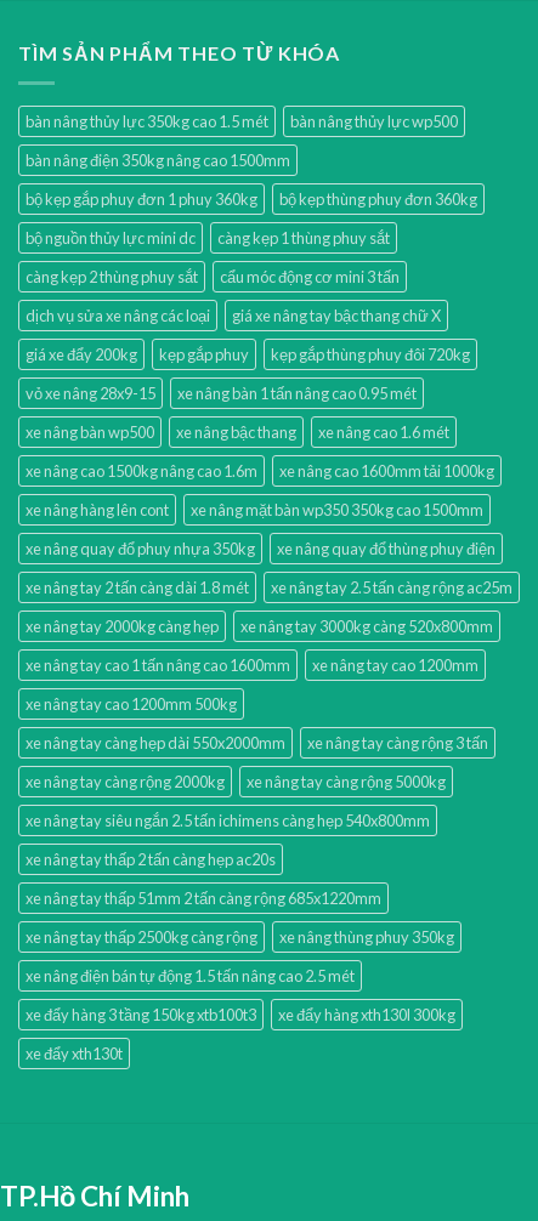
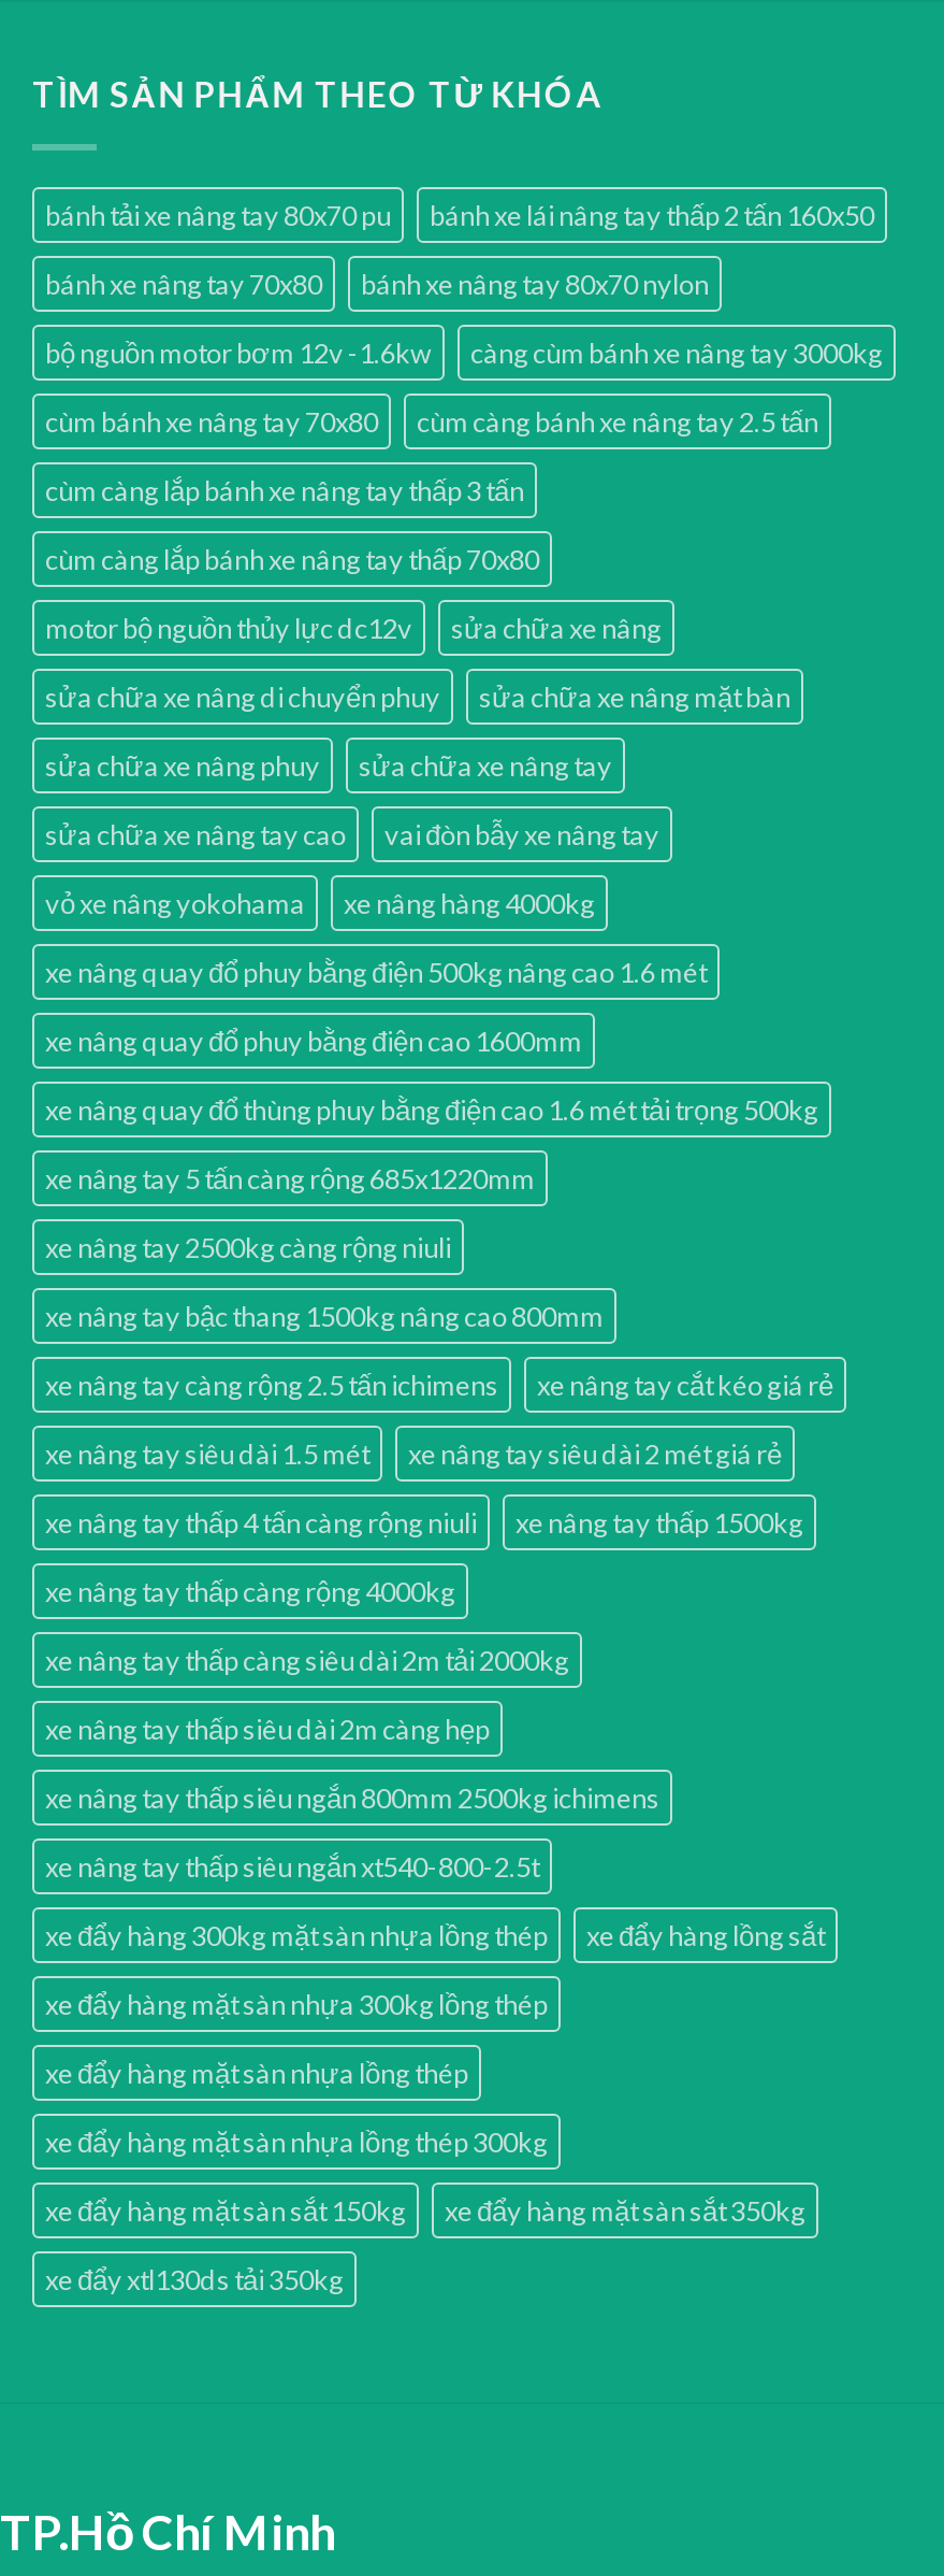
[26,111,512,1063] bàn nâng thủy lực 350kg cao 1.5 mét | bàn nâng thủy lực wp500 | bàn nâng điện 350kg nâng cao 1500mm | bộ kẹp gắp phuy đơn 1 phuy 360kg | bộ kẹp thùng phuy đơn 360kg | bộ nguồn thủy lực mini dc | càng kẹp 1 thùng phuy sắt | càng kẹp 2 thùng phuy sắt | cẩu móc động cơ mini 3 tấn | dịch vụ sửa xe nâng các loại | giá xe nâng tay bậc thang chữ X | giá xe đẩy 200kg | kẹp gắp phuy | kẹp gắp thùng phuy đôi 720kg | vỏ xe nâng 28x9-15 | xe nâng bàn 1 tấn nâng cao 0.95 mét | xe nâng bàn wp500 | xe nâng bậc thang | xe nâng cao 1.6 mét | xe nâng cao 1500kg nâng cao 1.6m | xe nâng cao 1600mm tải 1000kg | xe nâng hàng lên cont | xe nâng mặt bàn wp350 350kg cao 1500mm | xe nâng quay đổ phuy nhựa 350kg | xe nâng quay đổ thùng phuy điện | xe nâng tay 2 tấn càng dài 1.8 mét | xe nâng tay 2.5 tấn càng rộng ac25m | xe nâng tay 2000kg càng hẹp | xe nâng tay 3000kg càng 520x800mm | xe nâng tay cao 1 tấn nâng cao 1600mm | xe nâng tay cao 1200mm | xe nâng tay cao 1200mm 500kg | xe nâng tay càng hẹp dài 550x2000mm | xe nâng tay càng rộng 3 tấn | xe nâng tay càng rộng 2000kg | xe nâng tay càng rộng 5000kg | xe nâng tay siêu ngắn 2.5 tấn ichimens càng hẹp 540x800mm | xe nâng tay thấp 2 tấn càng hẹp ac20s | xe nâng tay thấp 51mm 2 tấn càng rộng 685x1220mm | xe nâng tay thấp 2500kg càng rộng | xe nâng thùng phuy 350kg | xe nâng điện bán tự động 1.5 tấn nâng cao 2.5 mét | xe đẩy hàng 3 tầng 150kg xtb100t3 | xe đẩy hàng xth130l 300kg | xe đẩy xth130t -> [45,197,883,2296] bánh tải xe nâng tay 80x70 pu | bánh xe lái nâng tay thấp 2 tấn 160x50 | bánh xe nâng tay 70x80 | bánh xe nâng tay 80x70 nylon | bộ nguồn motor bơm 12v -1.6kw | càng cùm bánh xe nâng tay 3000kg | cùm bánh xe nâng tay 70x80 | cùm càng bánh xe nâng tay 2.5 tấn | cùm càng lắp bánh xe nâng tay thấp 3 tấn | cùm càng lắp bánh xe nâng tay thấp 70x80 | motor bộ nguồn thủy lực dc12v | sửa chữa xe nâng | sửa chữa xe nâng di chuyển phuy | sửa chữa xe nâng mặt bàn | sửa chữa xe nâng phuy | sửa chữa xe nâng tay | sửa chữa xe nâng tay cao | vai đòn bẫy xe nâng tay | vỏ xe nâng yokohama | xe nâng hàng 4000kg | xe nâng quay đổ phuy bằng điện 500kg nâng cao 1.6 mét | xe nâng quay đổ phuy bằng điện cao 1600mm | xe nâng quay đổ thùng phuy bằng điện cao 1.6 mét tải trọng 500kg | xe nâng tay 5 tấn càng rộng 685x1220mm | xe nâng tay 2500kg càng rộng niuli | xe nâng tay bậc thang 1500kg nâng cao 800mm | xe nâng tay càng rộng 2.5 tấn ichimens | xe nâng tay cắt kéo giá rẻ | xe nâng tay siêu dài 1.5 mét | xe nâng tay siêu dài 2 mét giá rẻ | xe nâng tay thấp 4 tấn càng rộng niuli | xe nâng tay thấp 1500kg | xe nâng tay thấp càng rộng 4000kg | xe nâng tay thấp càng siêu dài 2m tải 2000kg | xe nâng tay thấp siêu dài 2m càng hẹp | xe nâng tay thấp siêu ngắn 800mm 2500kg ichimens | xe nâng tay thấp siêu ngắn xt540-800-2.5t | xe đẩy hàng 300kg mặt sàn nhựa lồng thép | xe đẩy hàng lồng sắt | xe đẩy hàng mặt sàn nhựa 300kg lồng thép | xe đẩy hàng mặt sàn nhựa lồng thép | xe đẩy hàng mặt sàn nhựa lồng thép 300kg | xe đẩy hàng mặt sàn sắt 150kg | xe đẩy hàng mặt sàn sắt 350kg | xe đẩy xtl130ds tải 350kg

